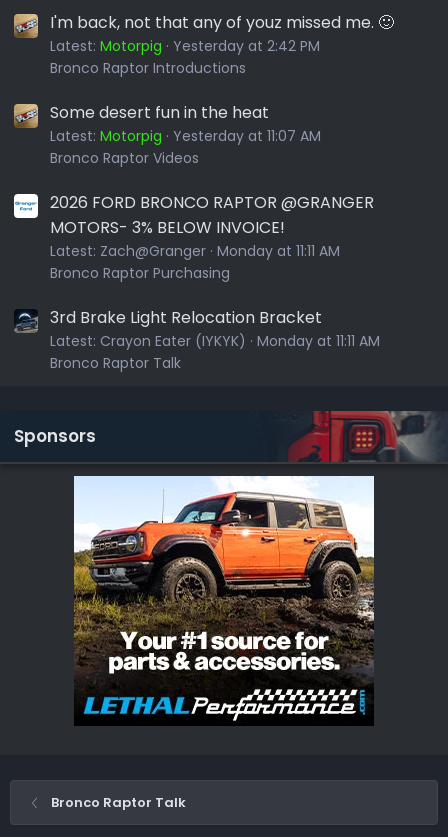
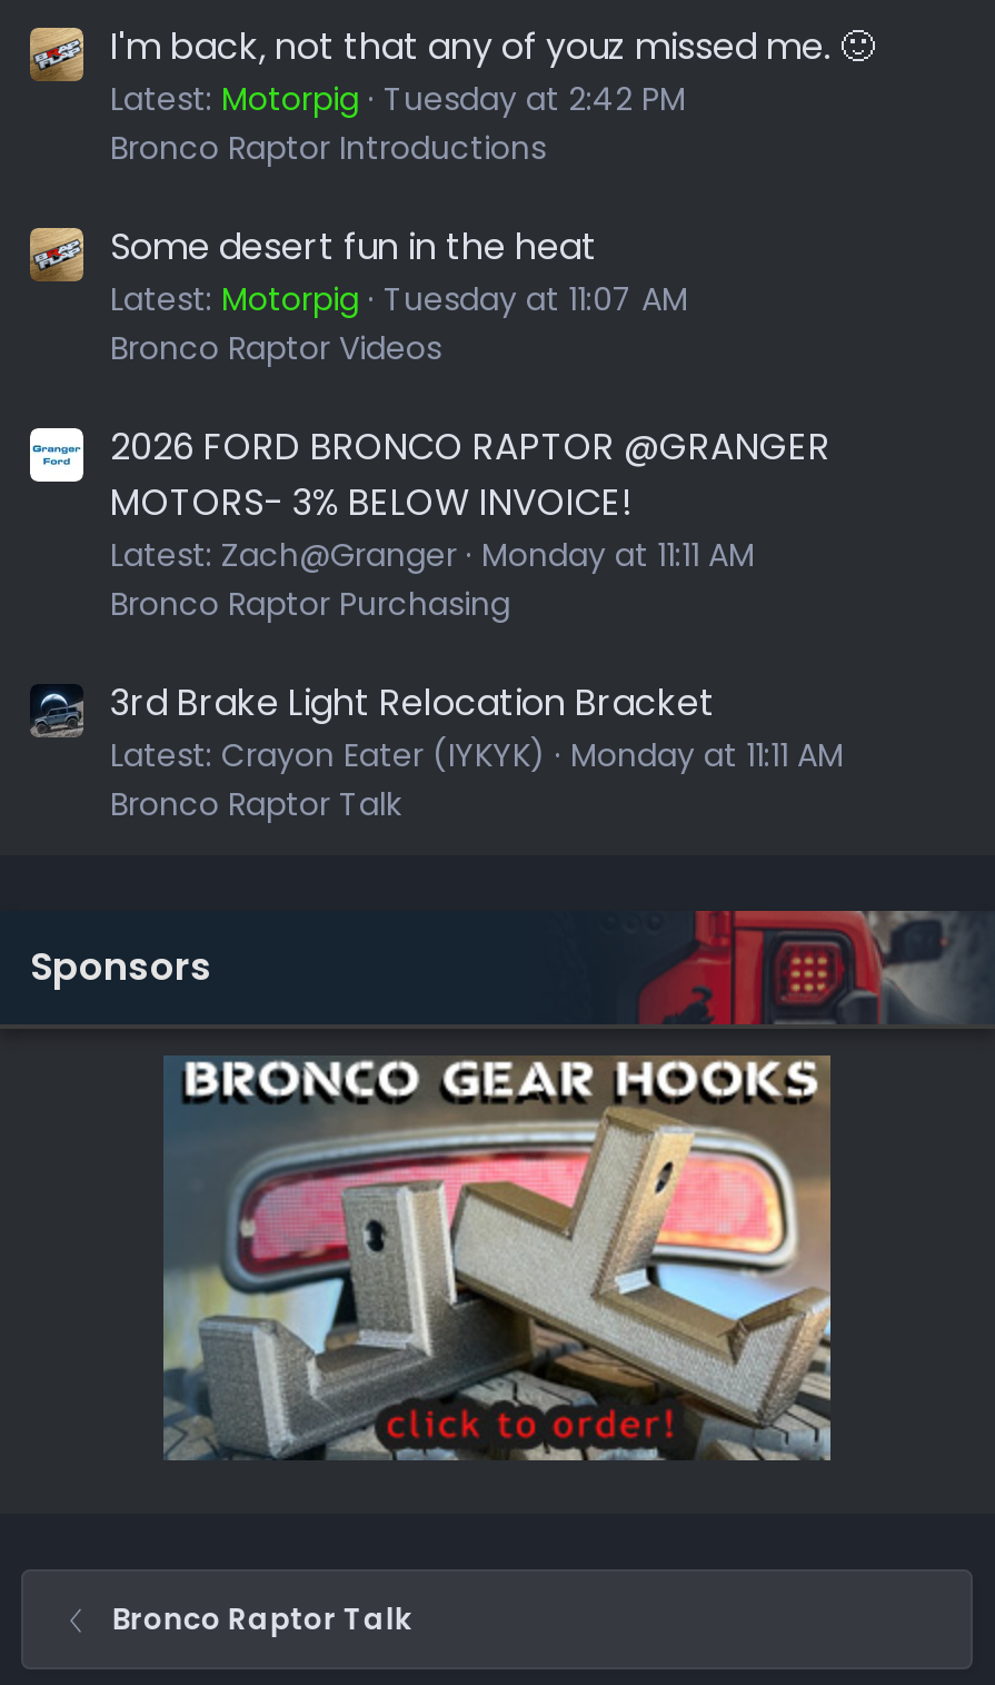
[50,36,320,56] Latest: Motorpig Yesterday at 2:42 PM -> [110,77,686,121] Latest: Motorpig Tuesday at 2:42 PM
[50,126,321,146] Latest: Motorpig Yesterday at 11:07 AM -> [110,277,688,321] Latest: Motorpig Tuesday at 11:07 AM
[73,475,375,727] [image] -> [161,1055,833,1463] [image]

